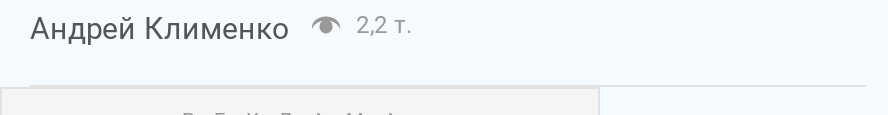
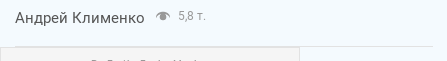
[356,10,412,38] 2,2 т. -> [178,9,206,23] 5,8 т.

